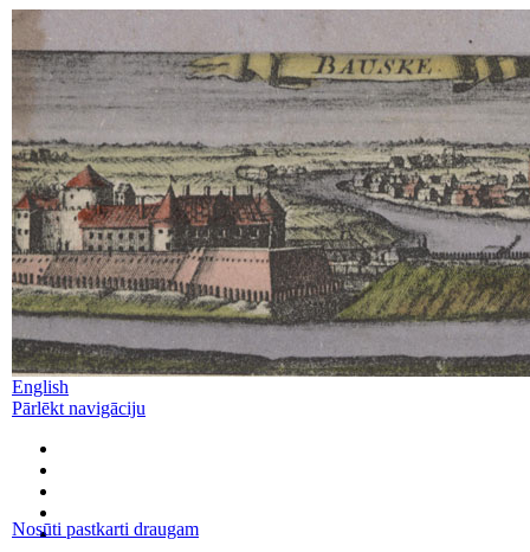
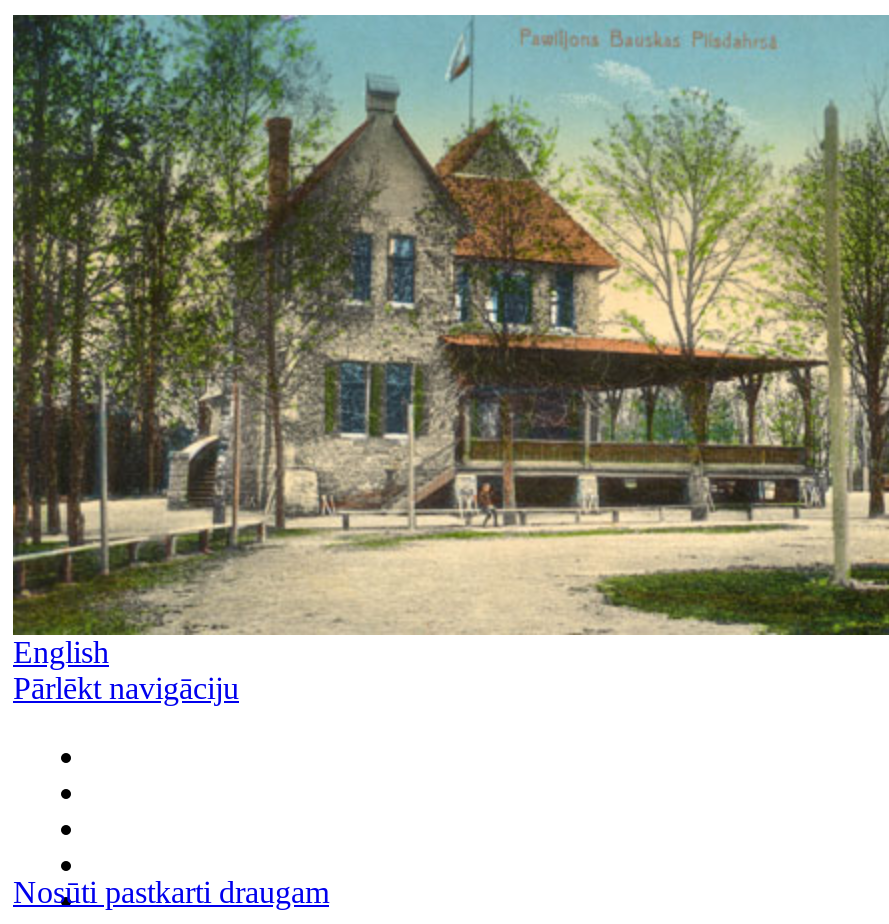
[11,8,526,378] [image] -> [11,13,883,635] [image]

